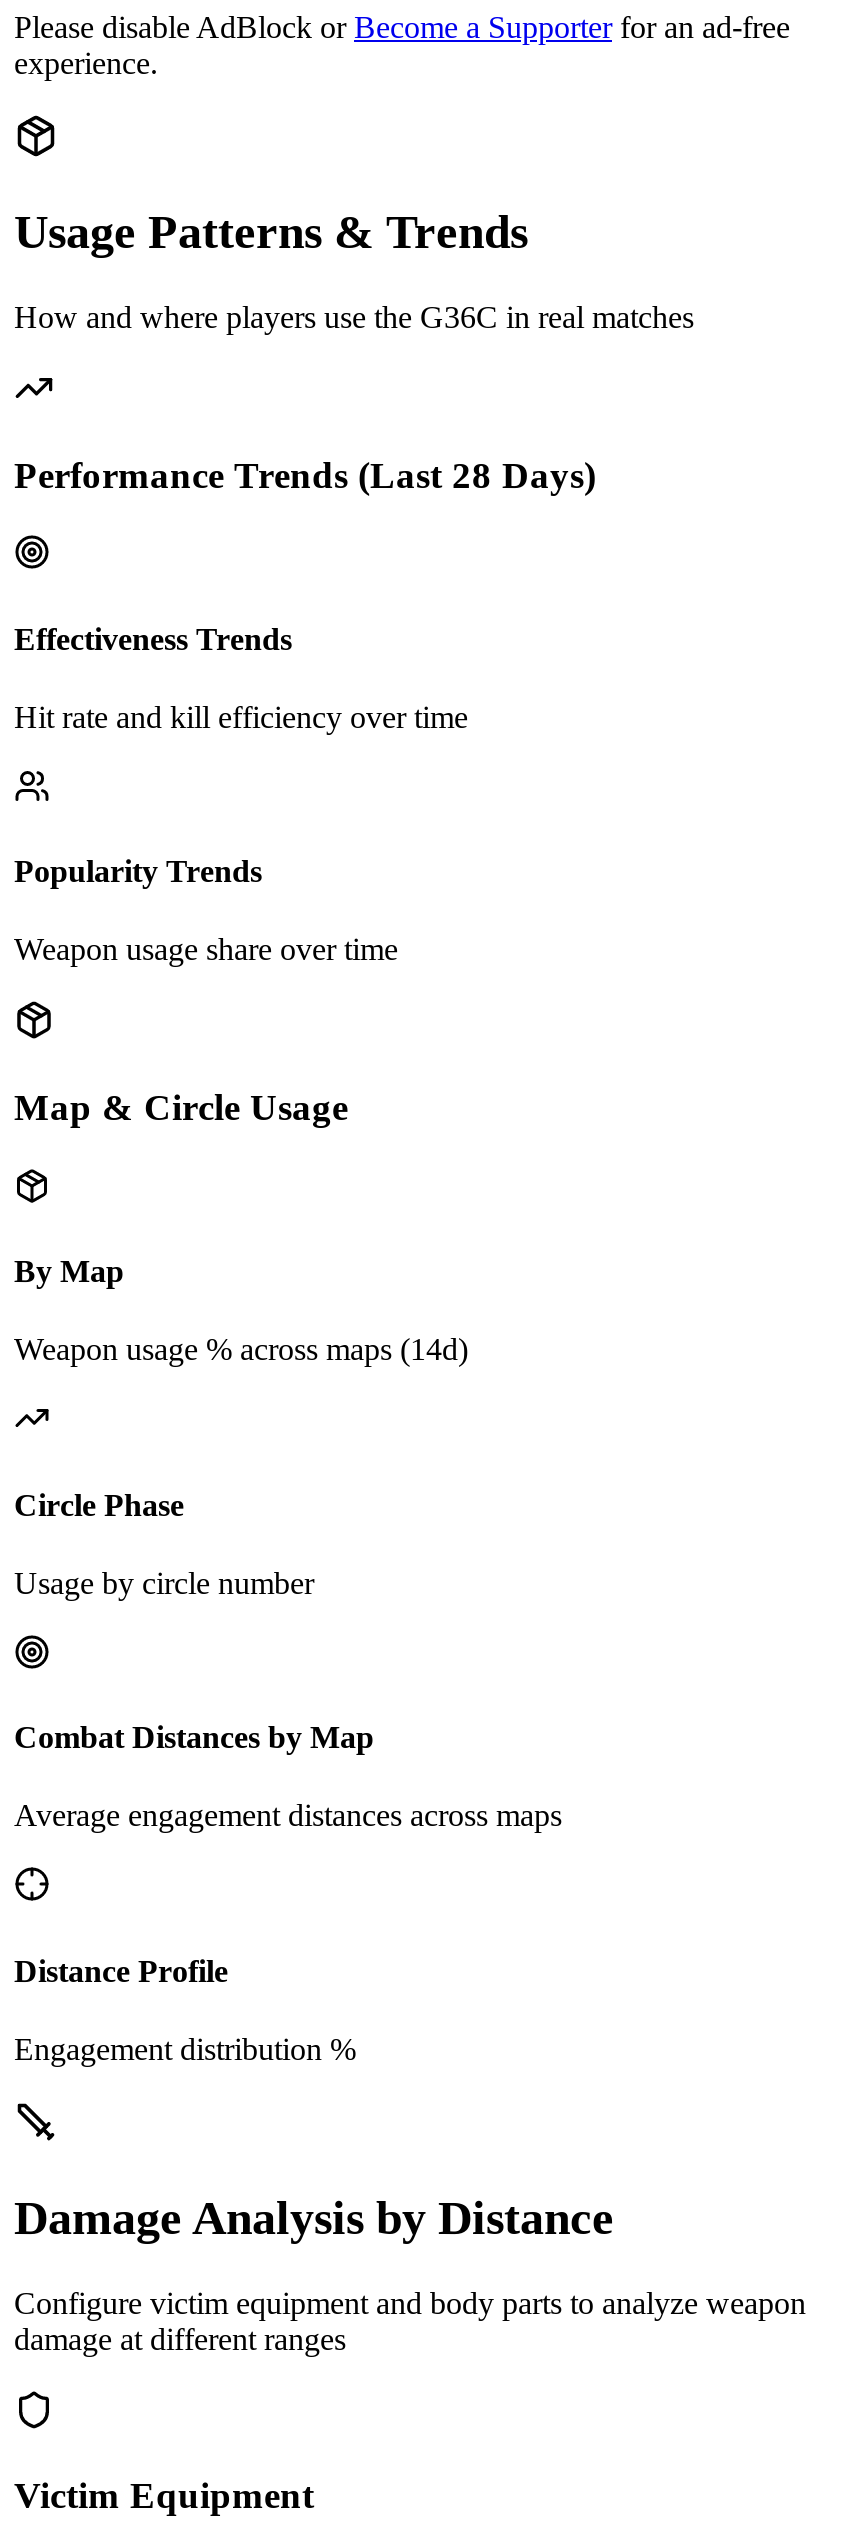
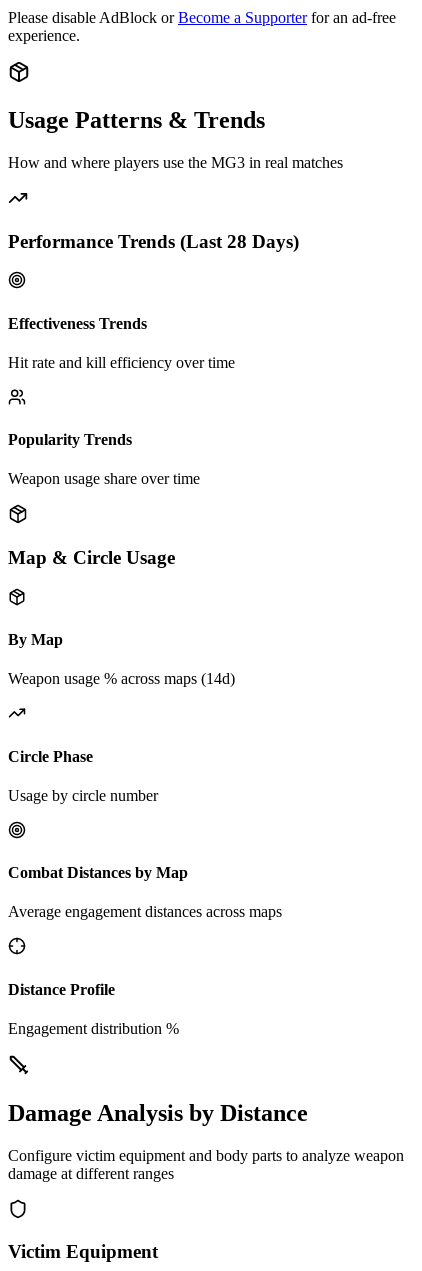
[14,300,694,334] How and where players use the G36C in real matches -> [8,154,343,171] How and where players use the MG3 in real matches

